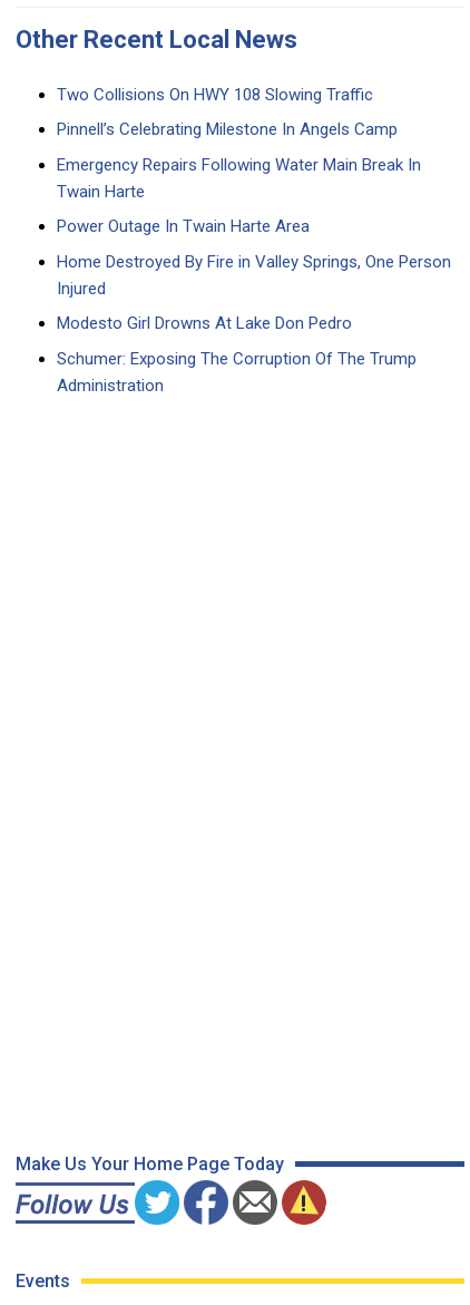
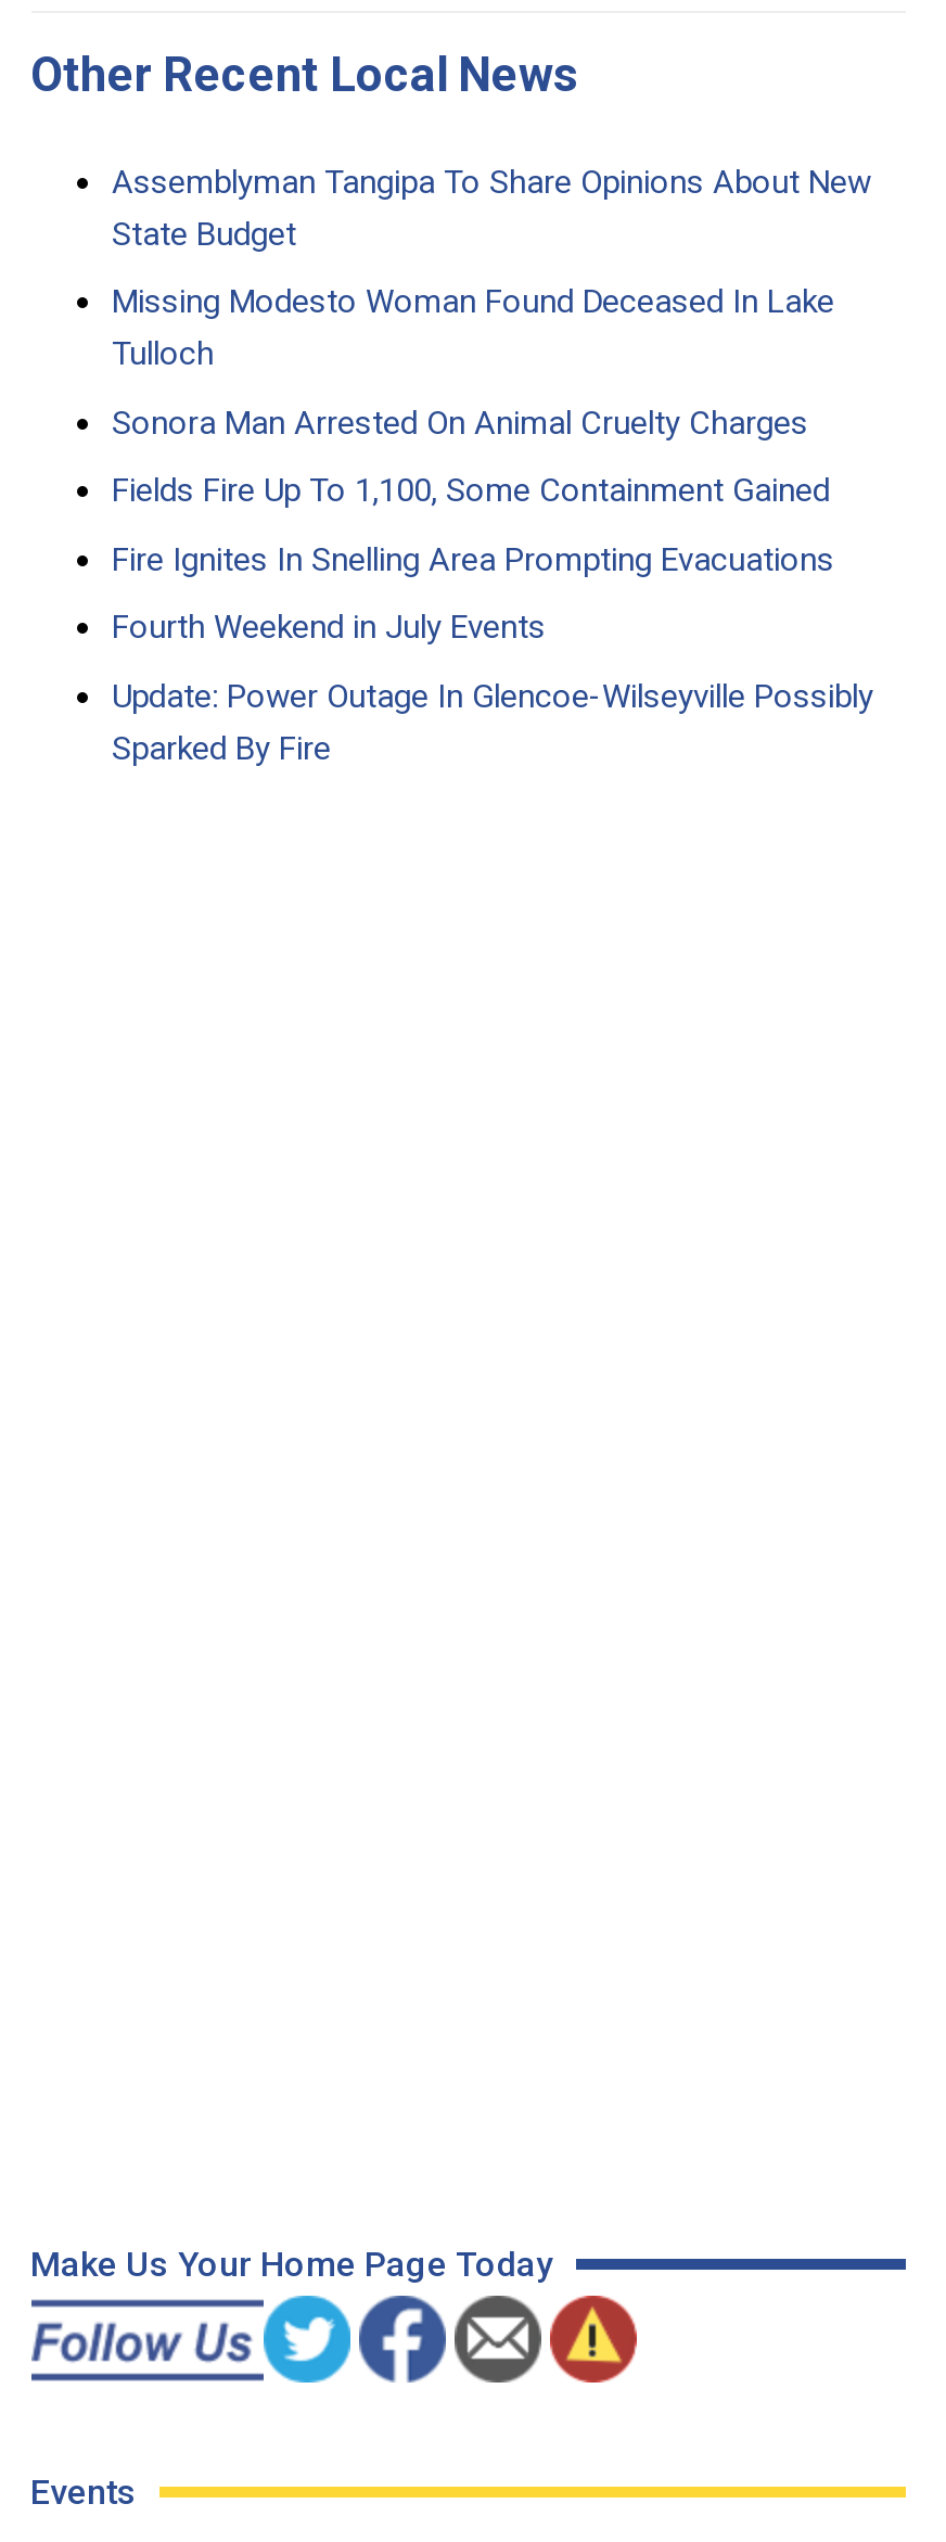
[57,84,373,104] Two Collisions On HWY 108 Slowing Traffic -> [112,162,871,253] Assemblyman Tangipa To Share Opinions About New | State Budget
[57,119,398,140] Pinnell’s Celebrating Milestone In Angels Camp -> [112,283,834,374] Missing Modesto Woman Found Deceased In Lake | Tulloch
[57,155,421,201] Emergency Repairs Following Water Main Break In | Twain Harte -> [112,403,808,442] Sonora Man Arrested On Animal Cruelty Charges
[57,216,310,236] Power Outage In Twain Harte Area -> [112,471,830,510] Fields Fire Up To 1,100, Some Containment Gained
[57,252,451,298] Home Destroyed By Fire in Valley Springs, One Person | Injured -> [112,540,834,579] Fire Ignites In Snelling Area Prompting Evacuations
[57,313,352,333] Modesto Girl Drowns At Lake Don Pedro -> [112,608,546,647] Fourth Weekend in July Events
[57,348,417,395] Schumer: Exposing The Corruption Of The Trump | Administration -> [112,676,873,767] Update: Power Outage In Glencoe-Wilseyville Possibly | Sparked By Fire

